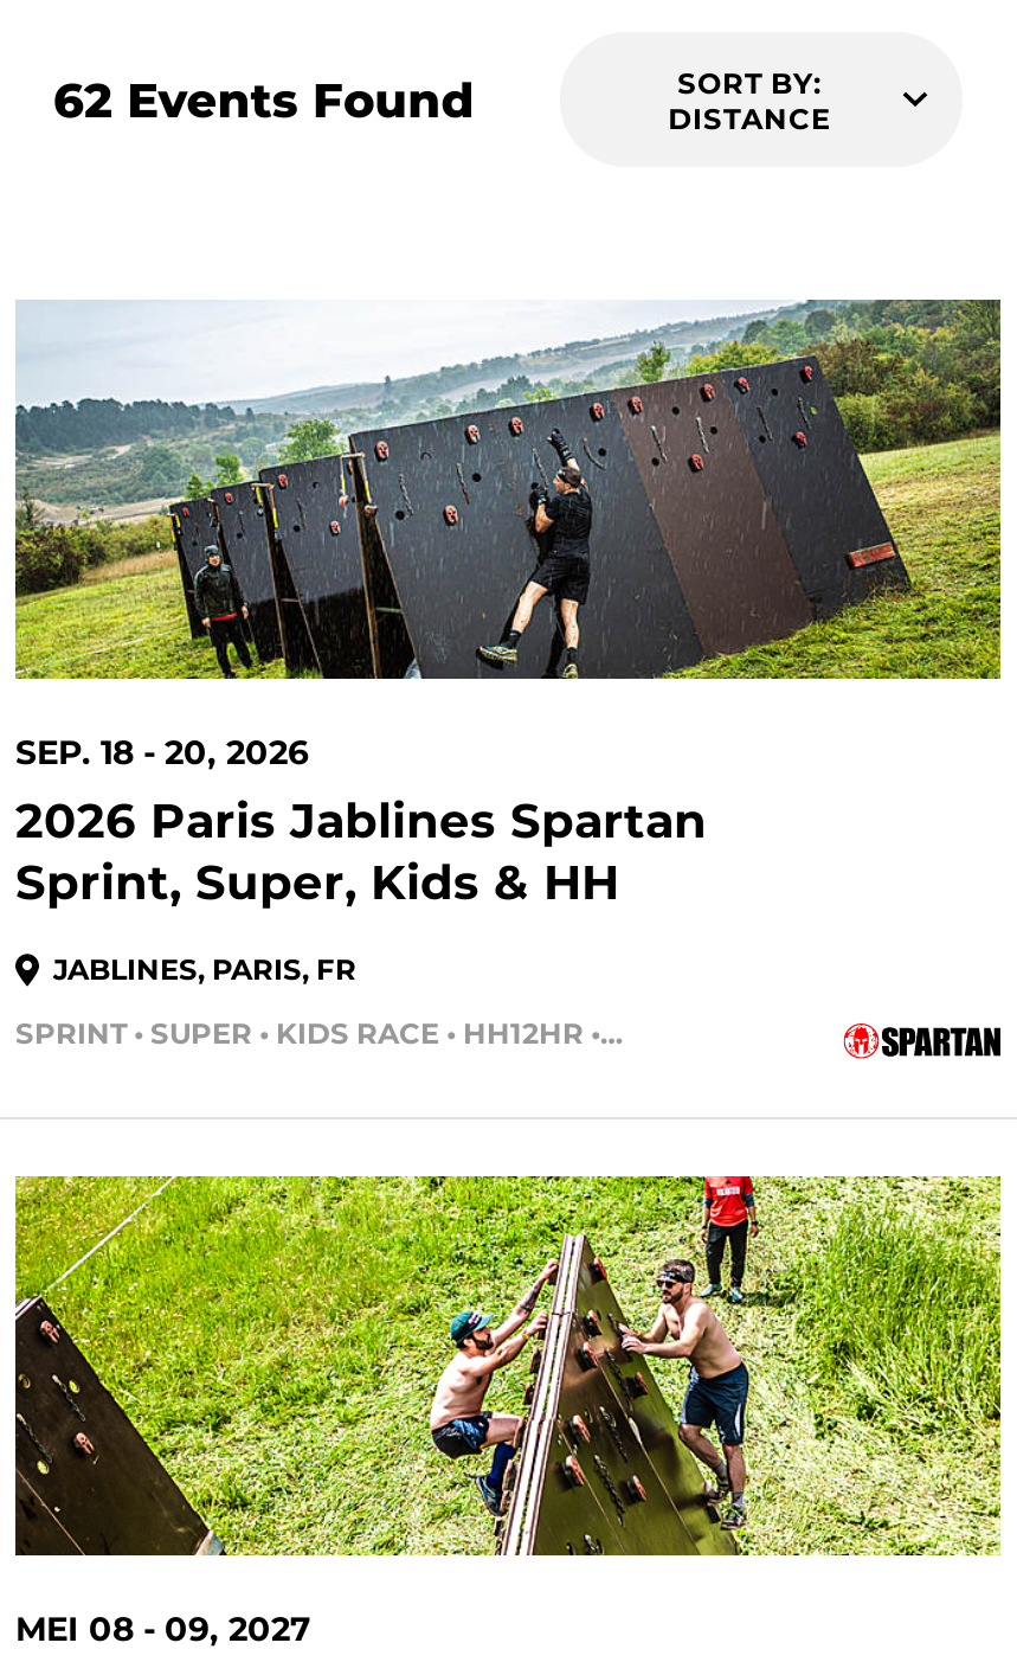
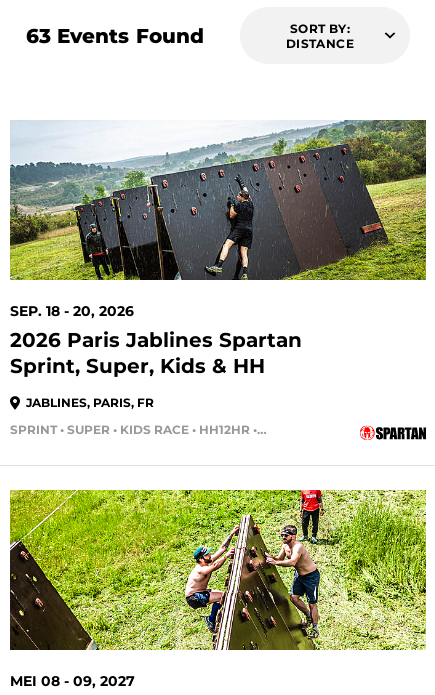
[53,71,474,128] 62 Events Found -> [26,23,204,47] 63 Events Found

